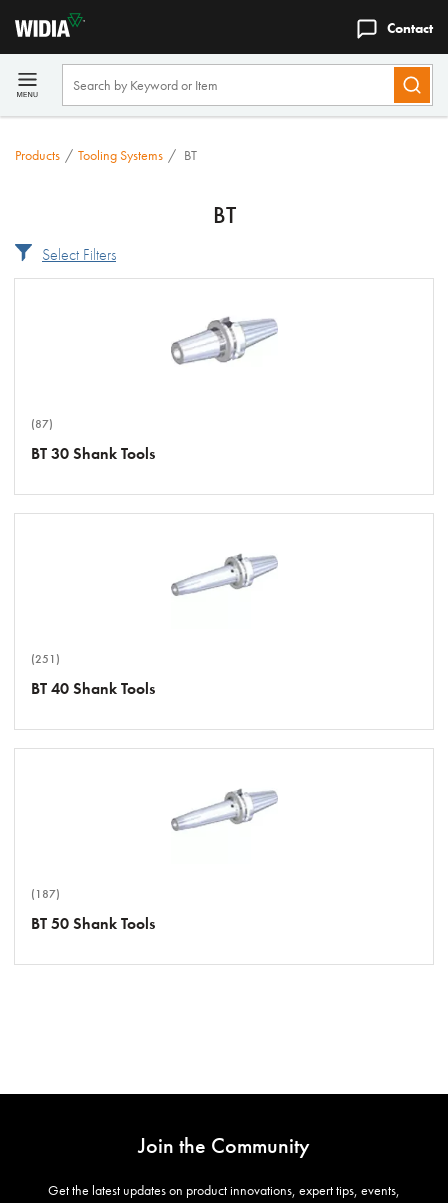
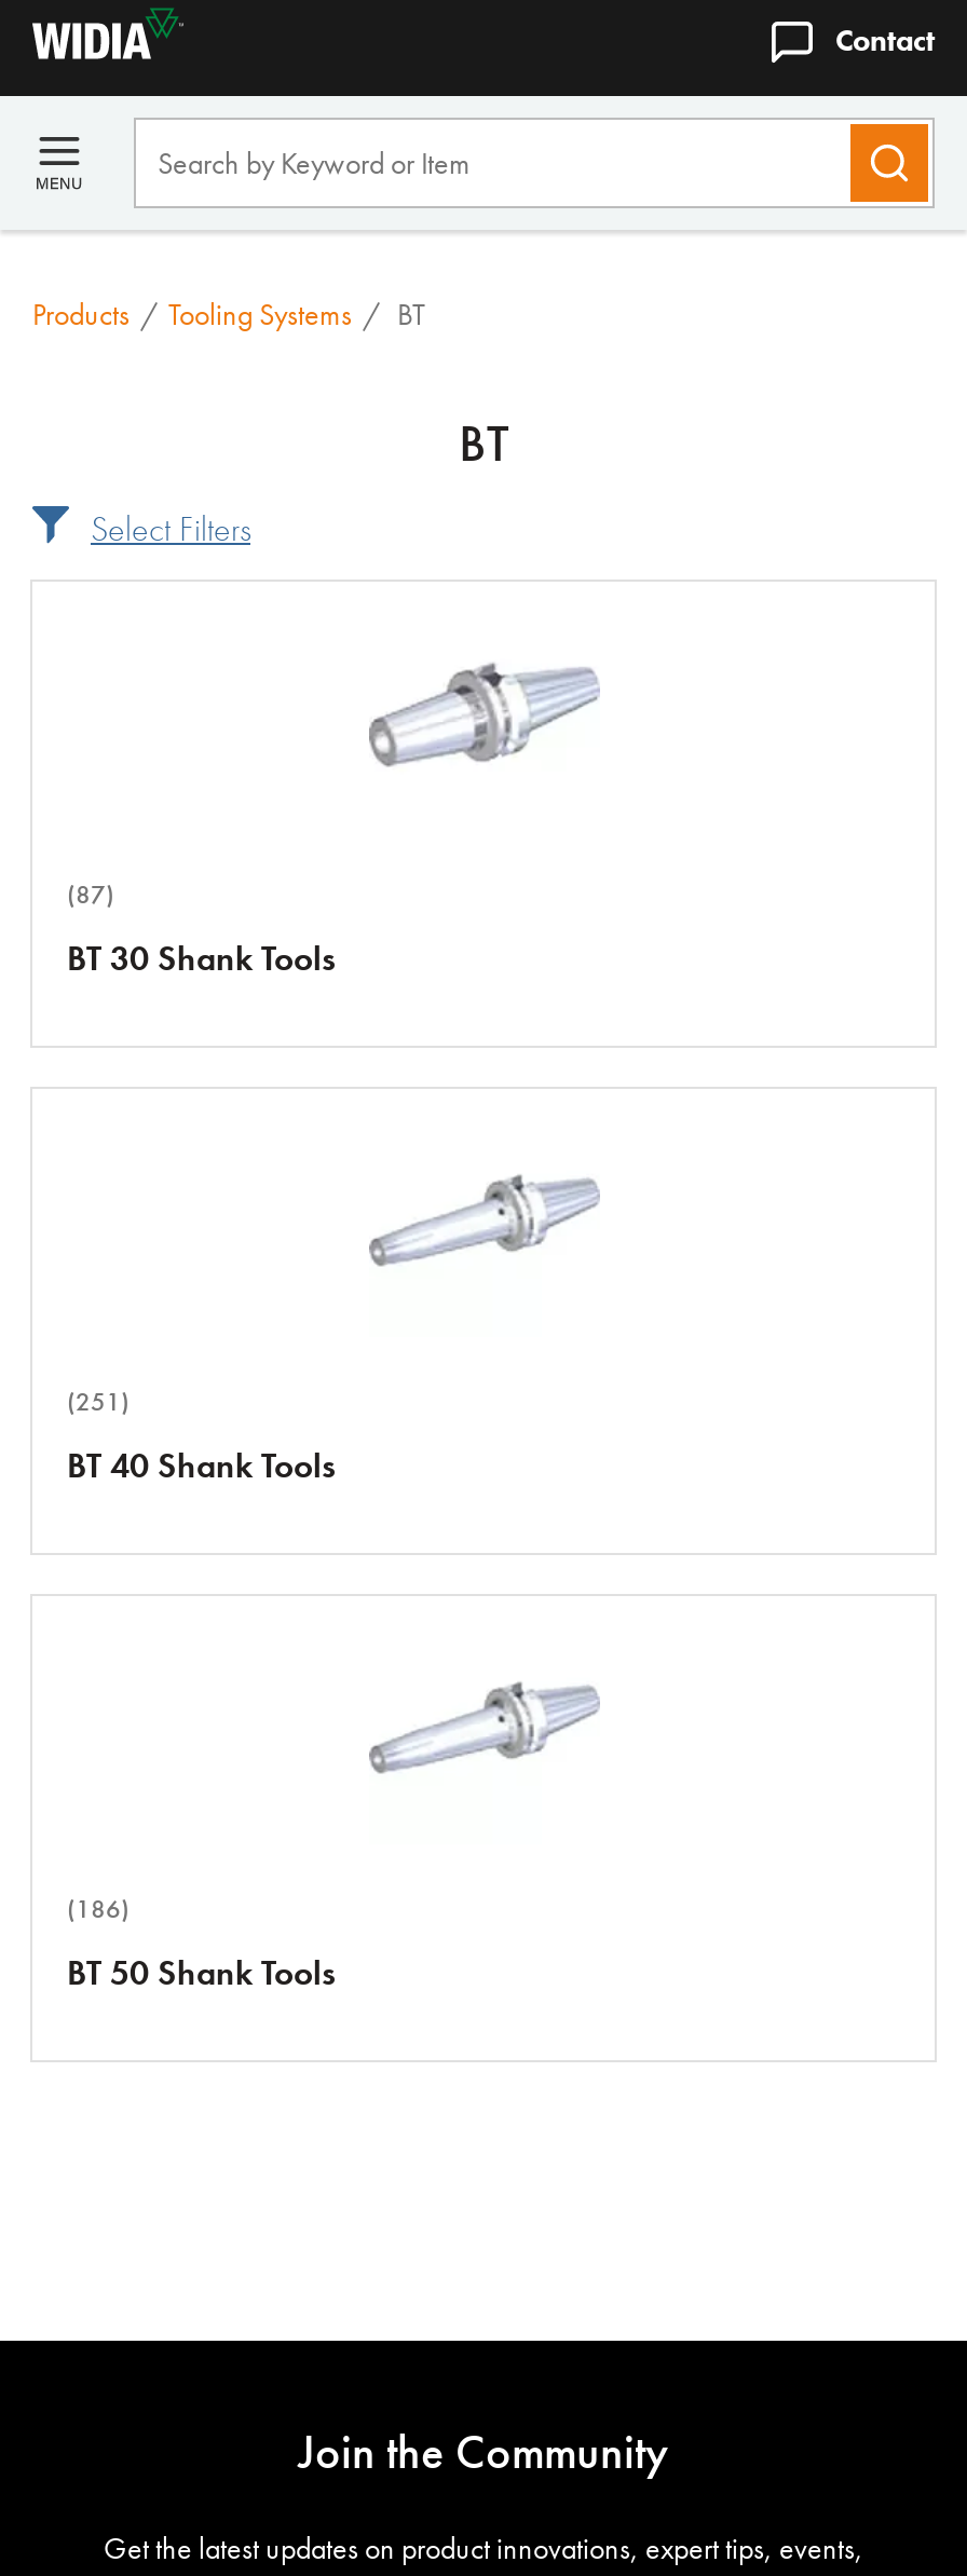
[31,886,60,902] (187) -> [67,1892,130,1926] (186)

